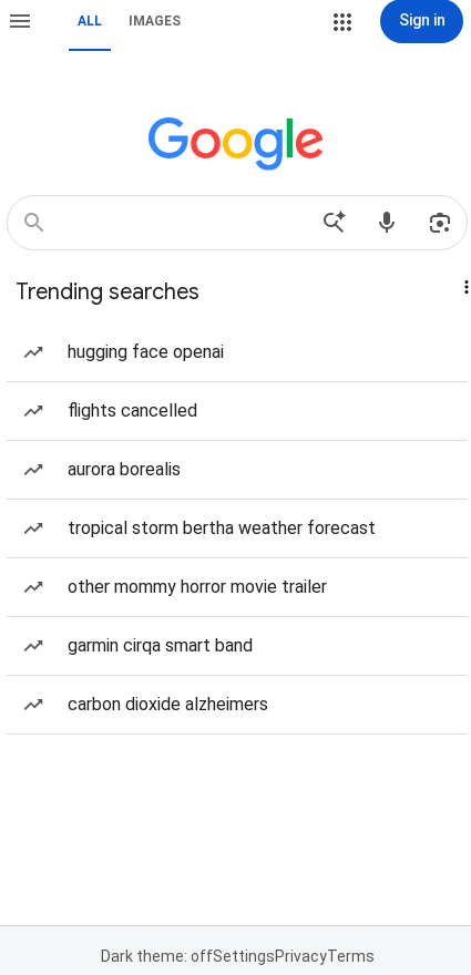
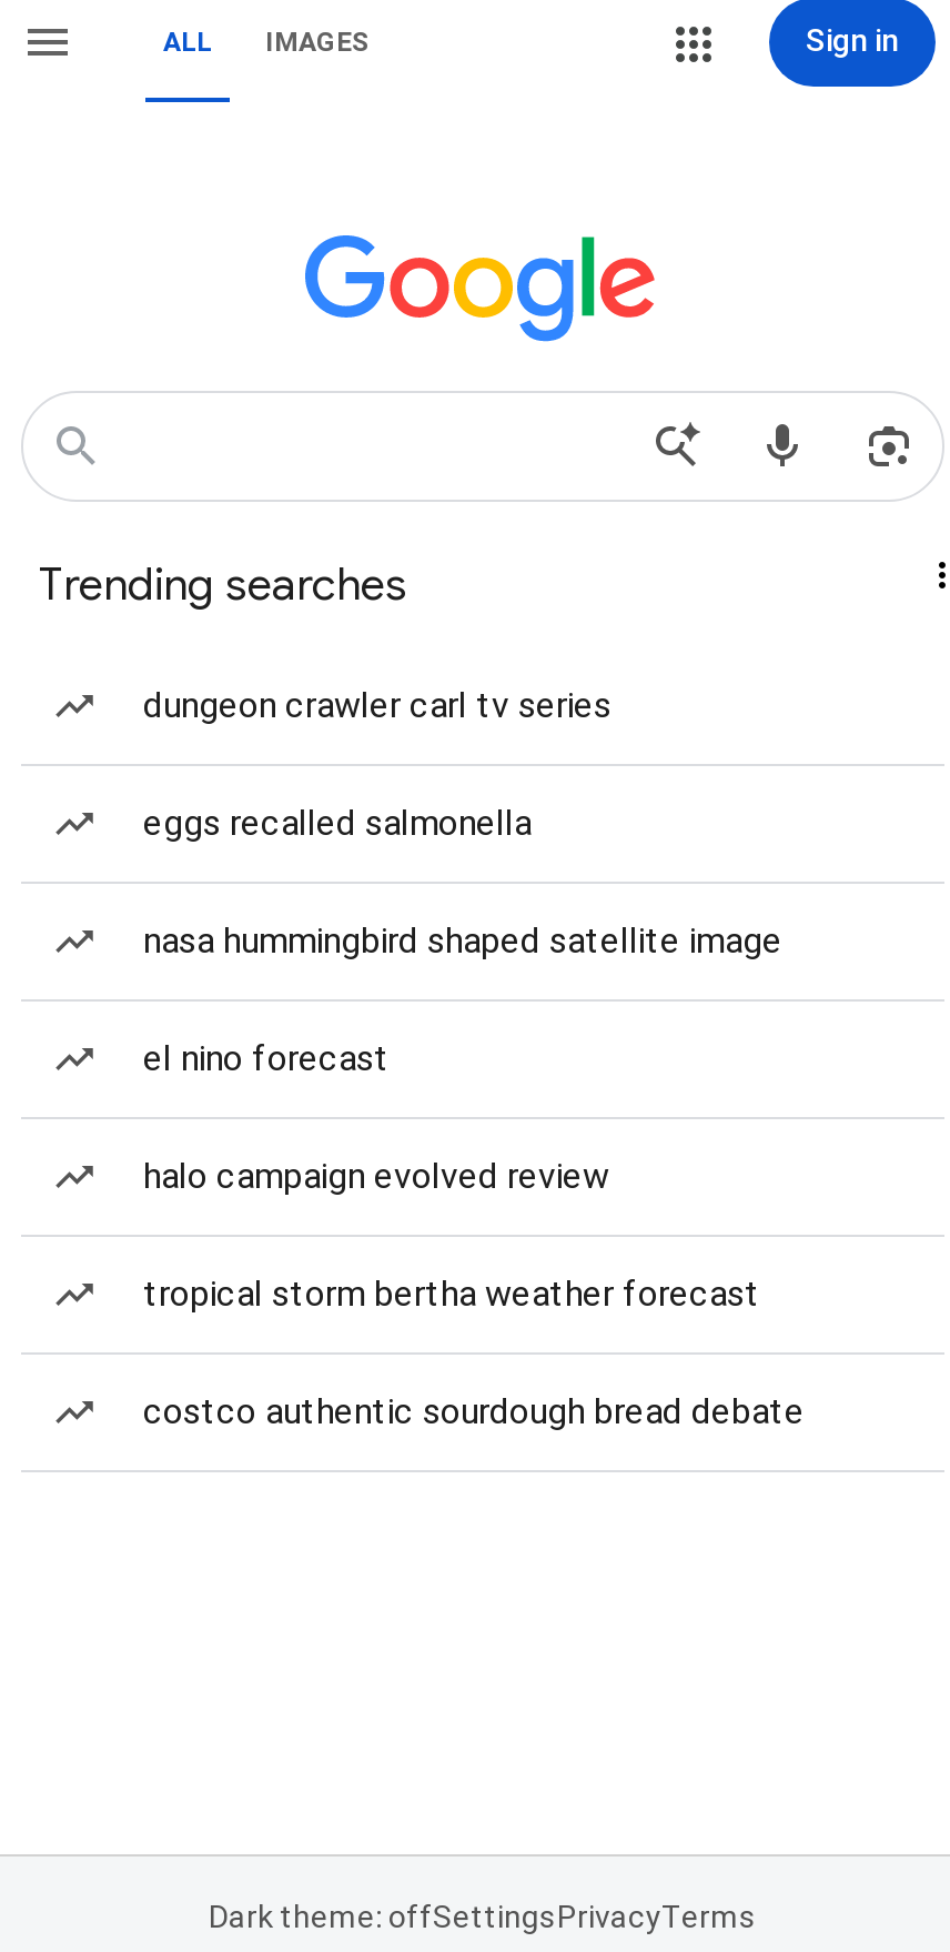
[68,341,224,480] hugging face openai | flights cancelled | aurora borealis -> [143,684,782,1197] dungeon crawler carl tv series | eggs recalled salmonella | nasa hummingbird shaped satellite image | el nino forecast | halo campaign evolved review
moved [68,517,376,538] -> [143,1272,760,1315]: tropical storm bertha weather forecast
[68,576,327,715] other mommy horror movie trailer | garmin cirqa smart band | carbon dioxide alzheimers -> [143,1390,805,1432] costco authentic sourdough bread debate

